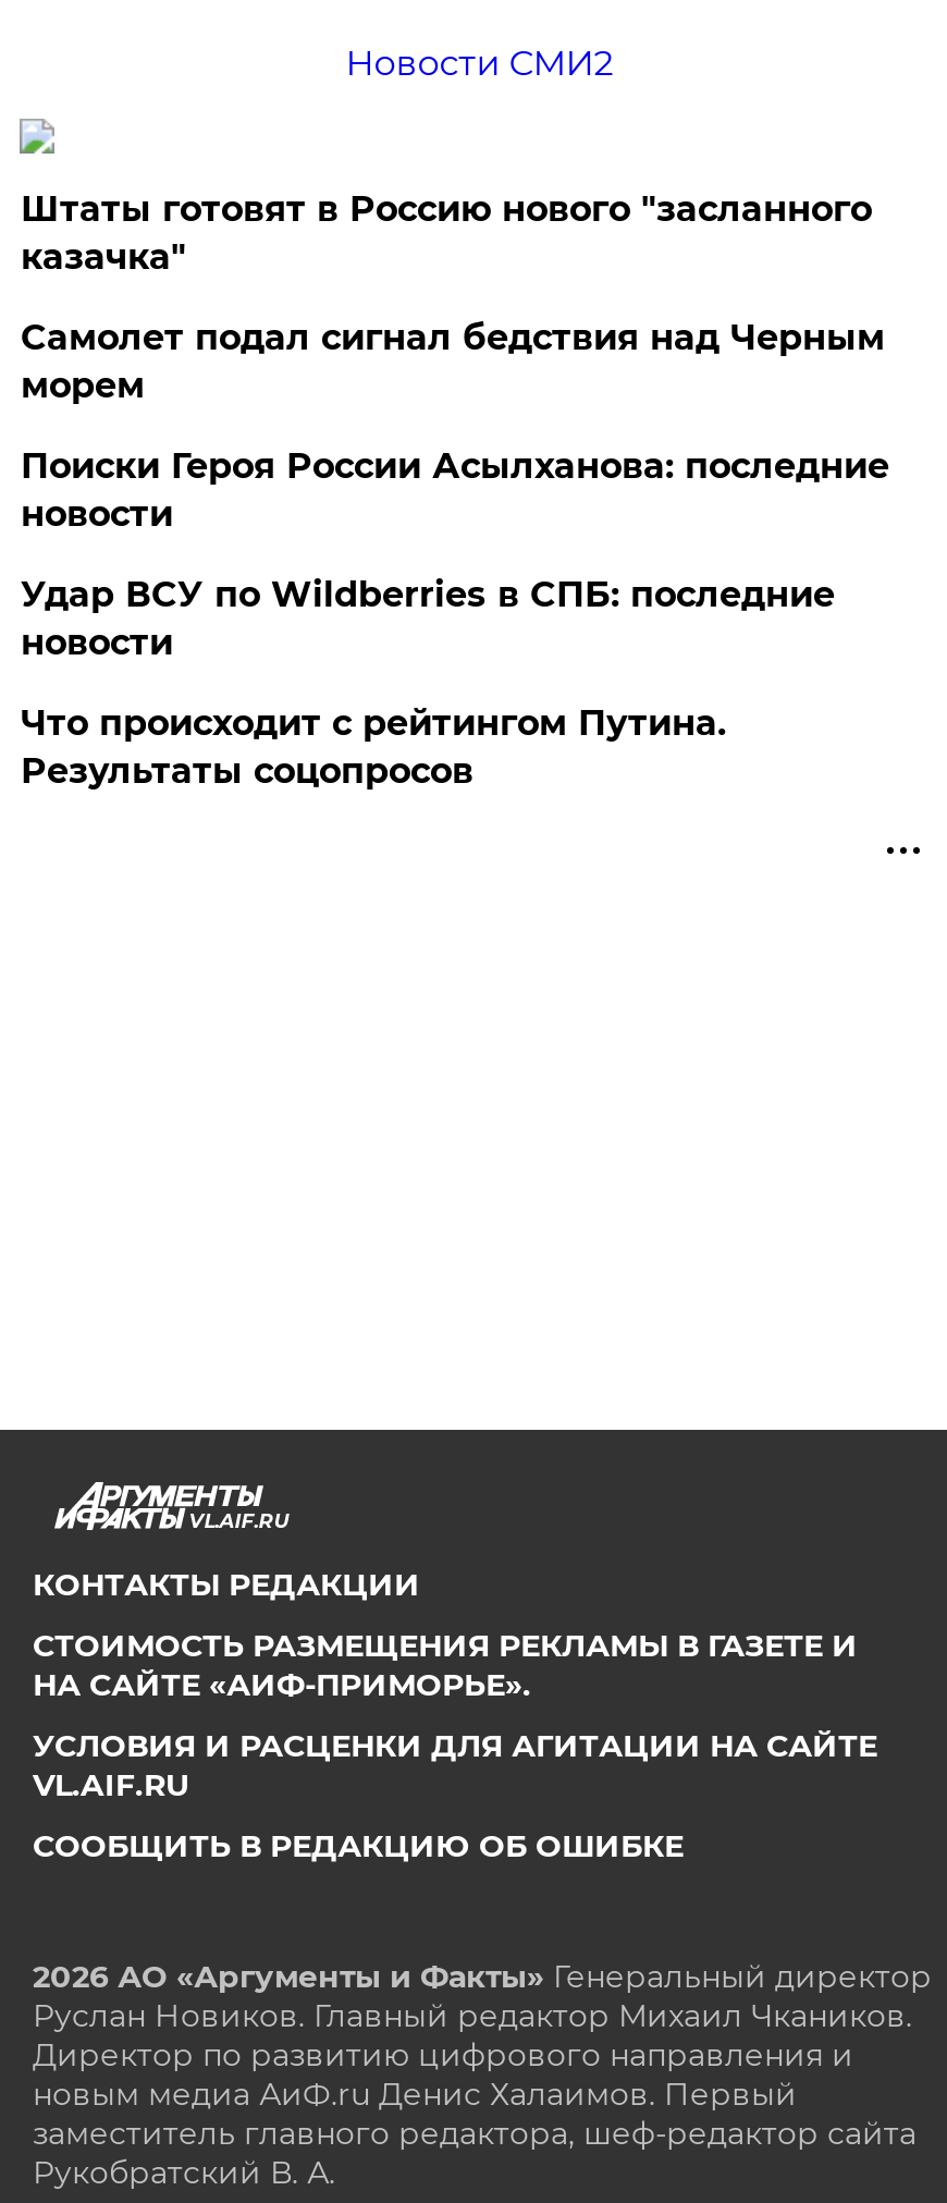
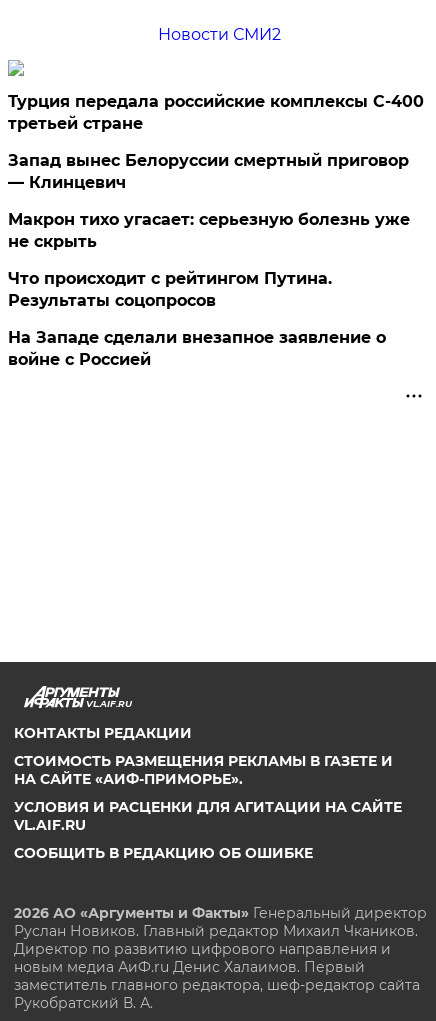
[20,188,889,663] Штаты готовят в Россию нового "засланного | казачка" | Самолет подал сигнал бедствия над Черным | морем | Поиски Героя России Асылханова: последние | новости | Удар ВСУ по Wildberries в СПБ: последние | новости -> [8,92,424,251] Турция передала российские комплексы С-400 | третьей стране | Запад вынес Белоруссии смертный приговор | — Клинцевич | Макрон тихо угасает: серьезную болезнь уже | не скрыть
moved [20,702,726,791] -> [8,269,332,310]: Что происходит с рейтингом Путина. | Результаты соцопросов
none -> [8,328,386,369] На Западе сделали внезапное заявление о | войне с Россией

